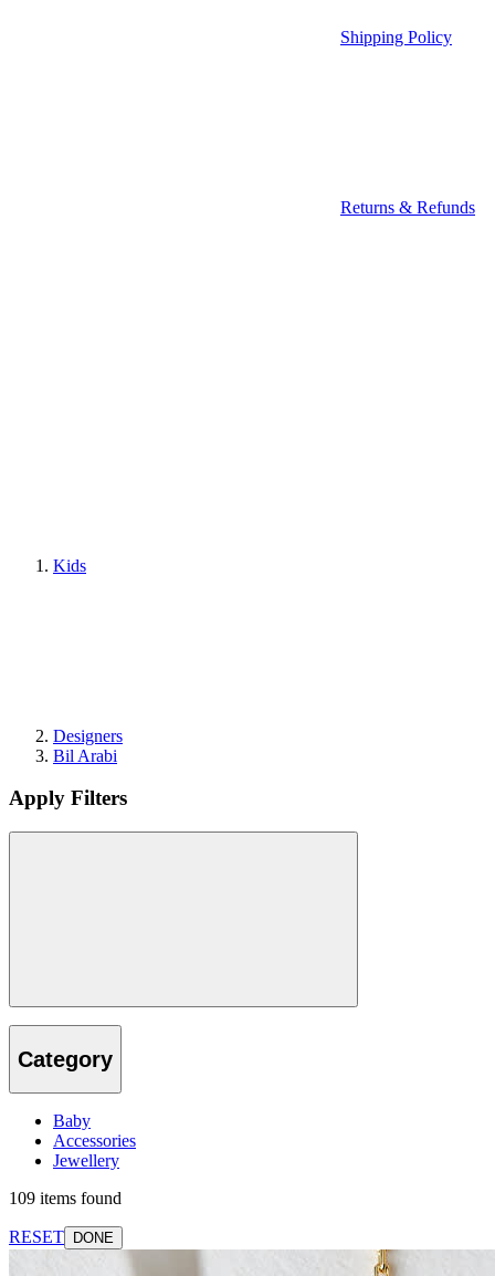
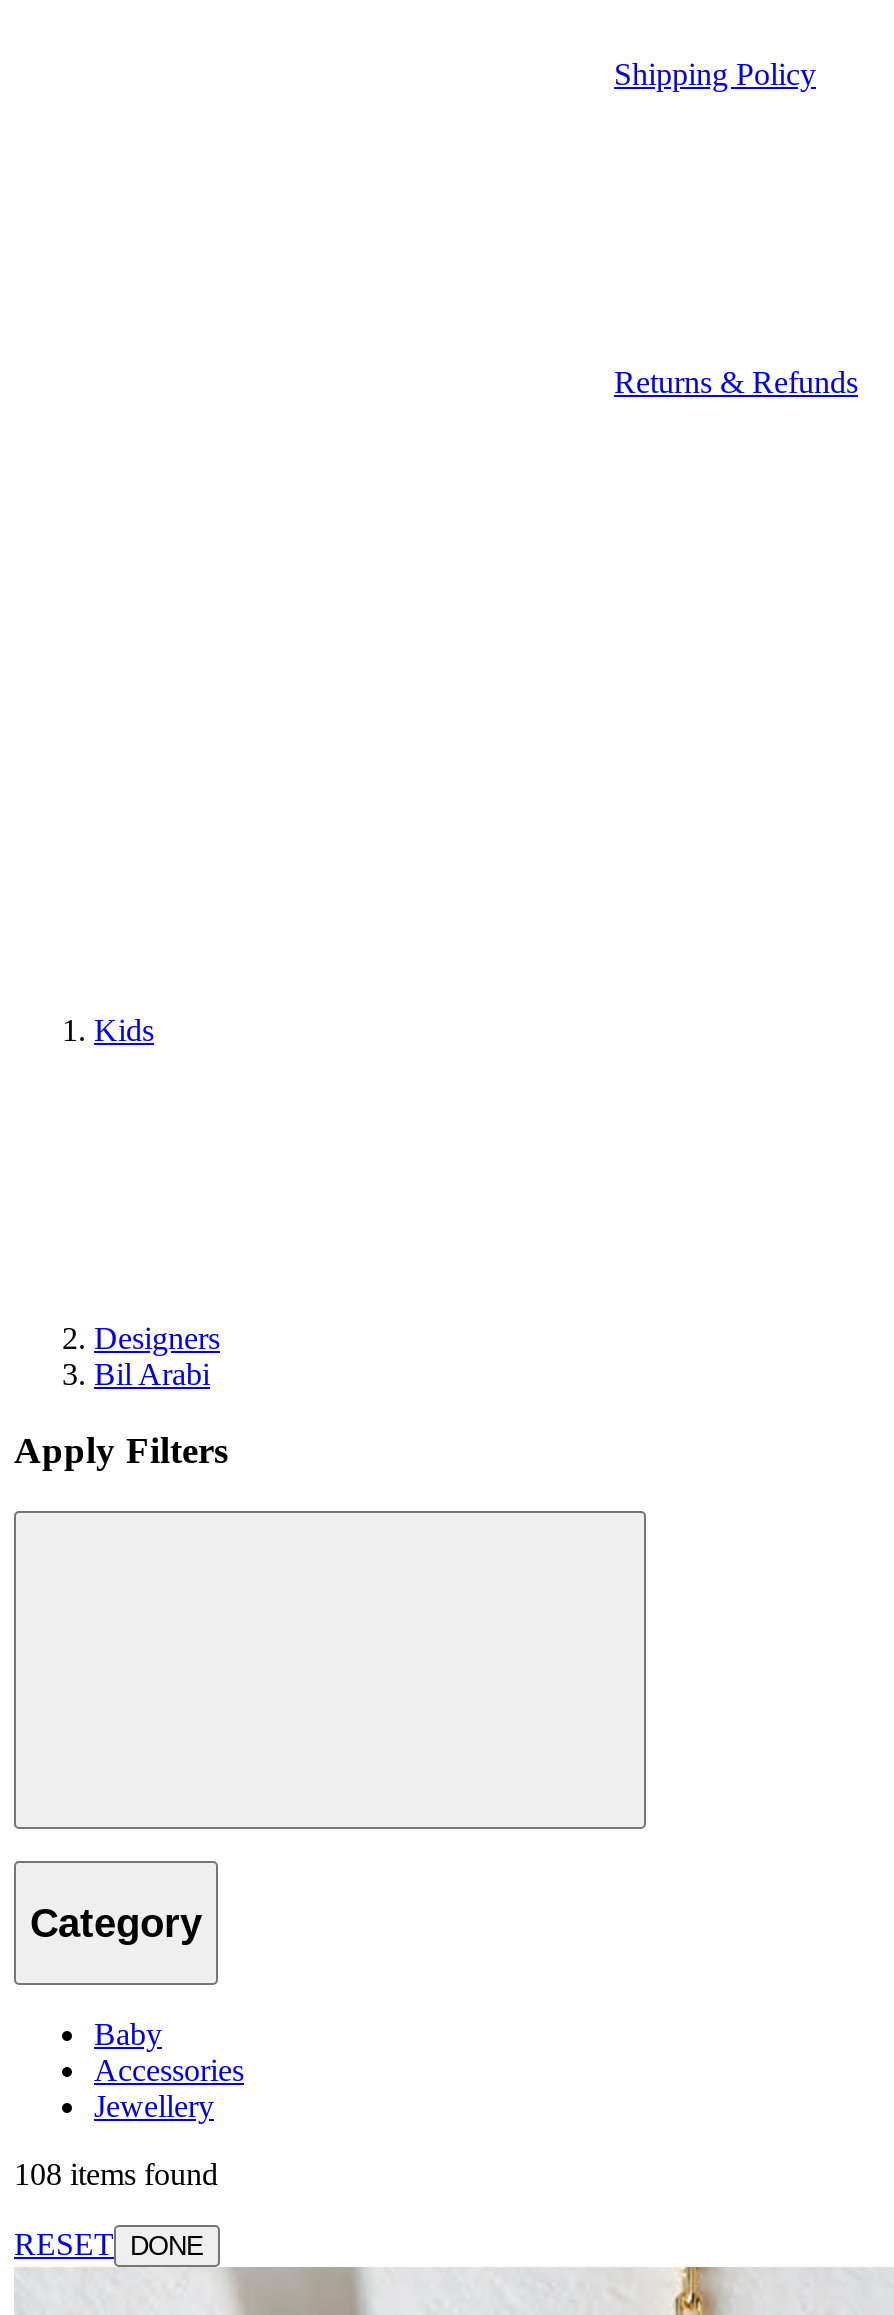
[9,1189,122,1208] 109 items found -> [14,2158,218,2192] 108 items found

